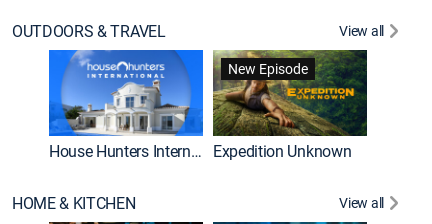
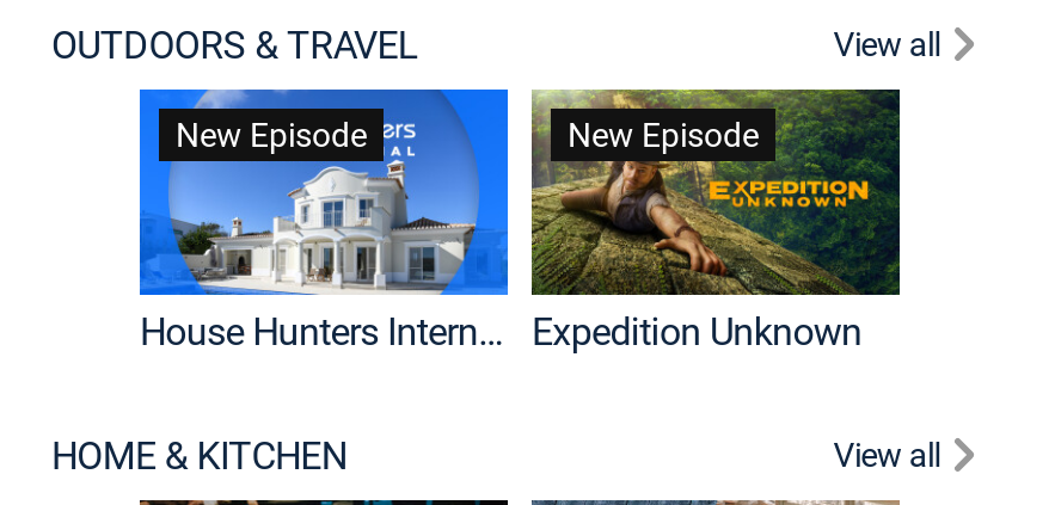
none -> [176,110,367,155] New Episode

